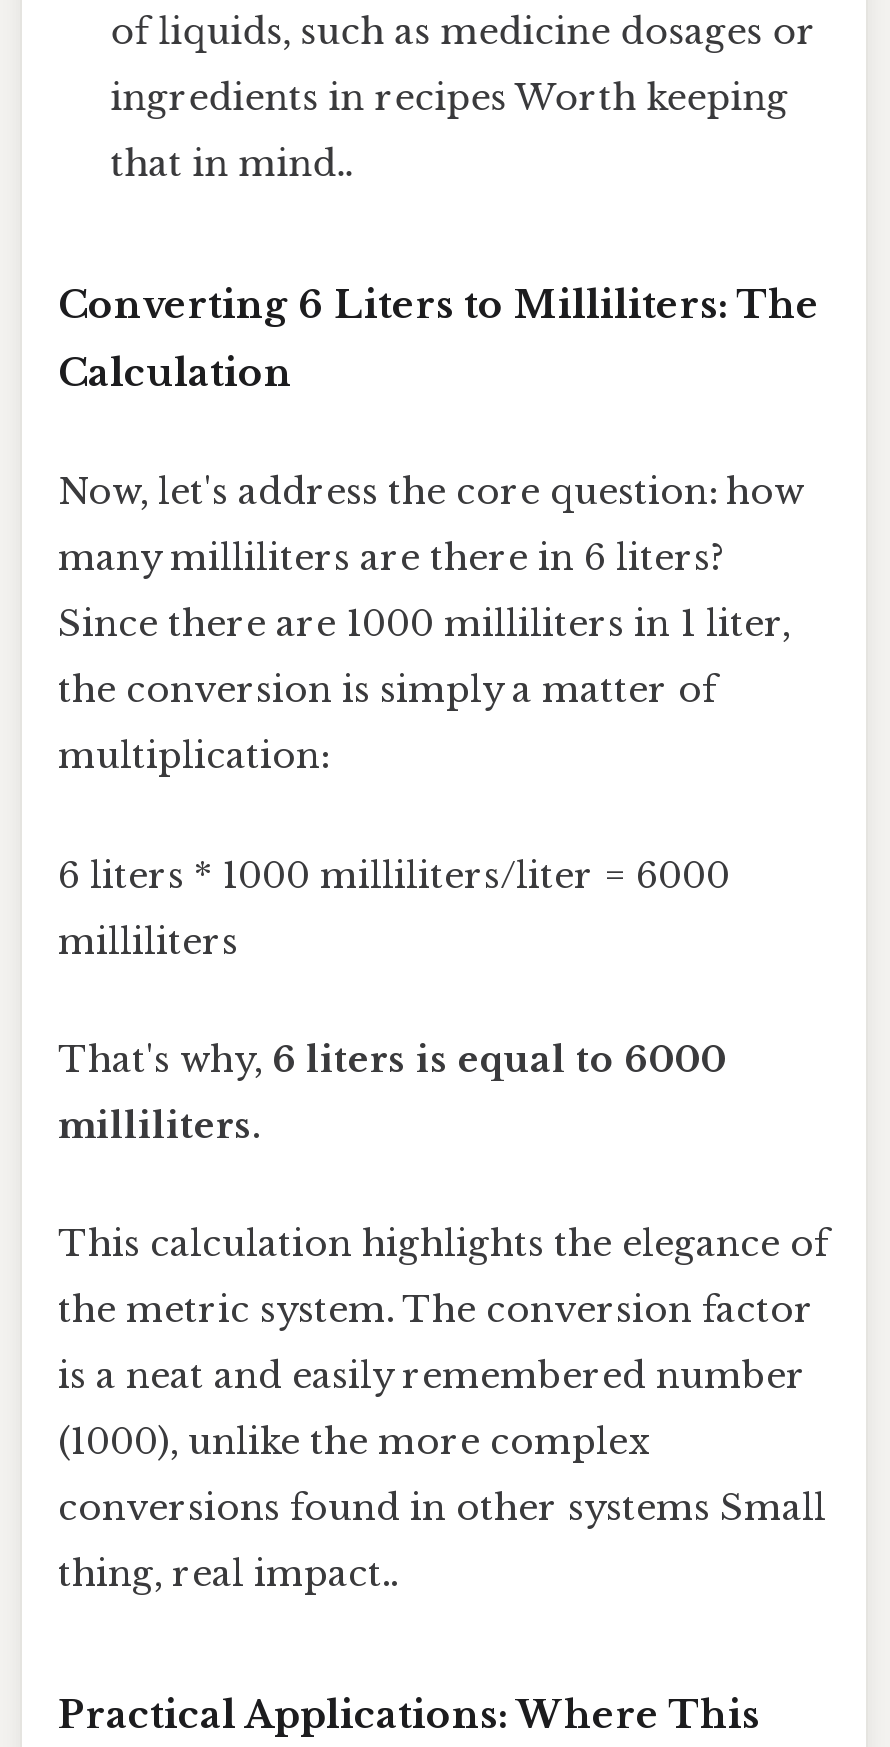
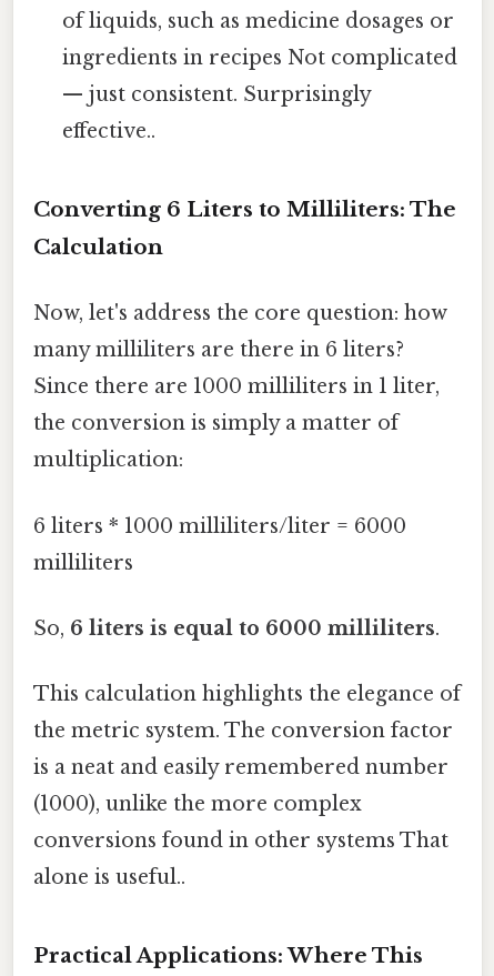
[110,76,788,186] ingredients in recipes Worth keeping | that in mind.. -> [62,46,458,143] ingredients in recipes Not complicated | — just consistent. Surprisingly | effective..
moved [58,282,820,963] -> [33,197,456,575]: Converting 6 Liters to Milliliters: The | Calculation | Now, let's address the core question: how | ... | 6 liters * 1000 milliliters/liter = 6000 | milliliters
[58,1038,726,1148] That's why, 6 liters is equal to 6000 | milliliters. -> [33,616,440,640] So, 6 liters is equal to 6000 milliliters.
[58,1486,826,1530] conversions found in other systems Small -> [33,828,448,853] conversions found in other systems That
[58,1552,398,1596] thing, real impact.. -> [33,865,185,889] alone is useful..

